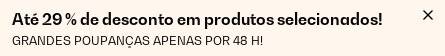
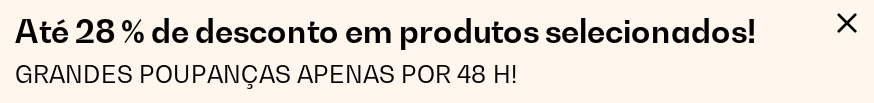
[12,9,383,29] Até 29 % de desconto em produtos selecionados! -> [15,11,757,51] Até 28 % de desconto em produtos selecionados!

